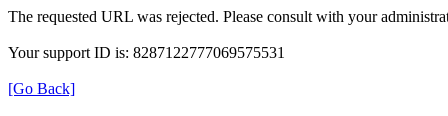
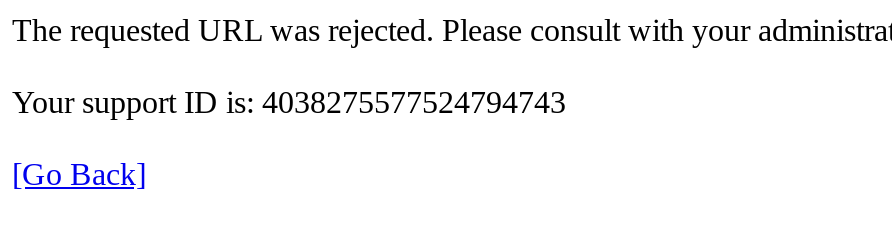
[8,44,285,61] Your support ID is: 8287122777069575531 -> [12,85,566,119] Your support ID is: 4038275577524794743

